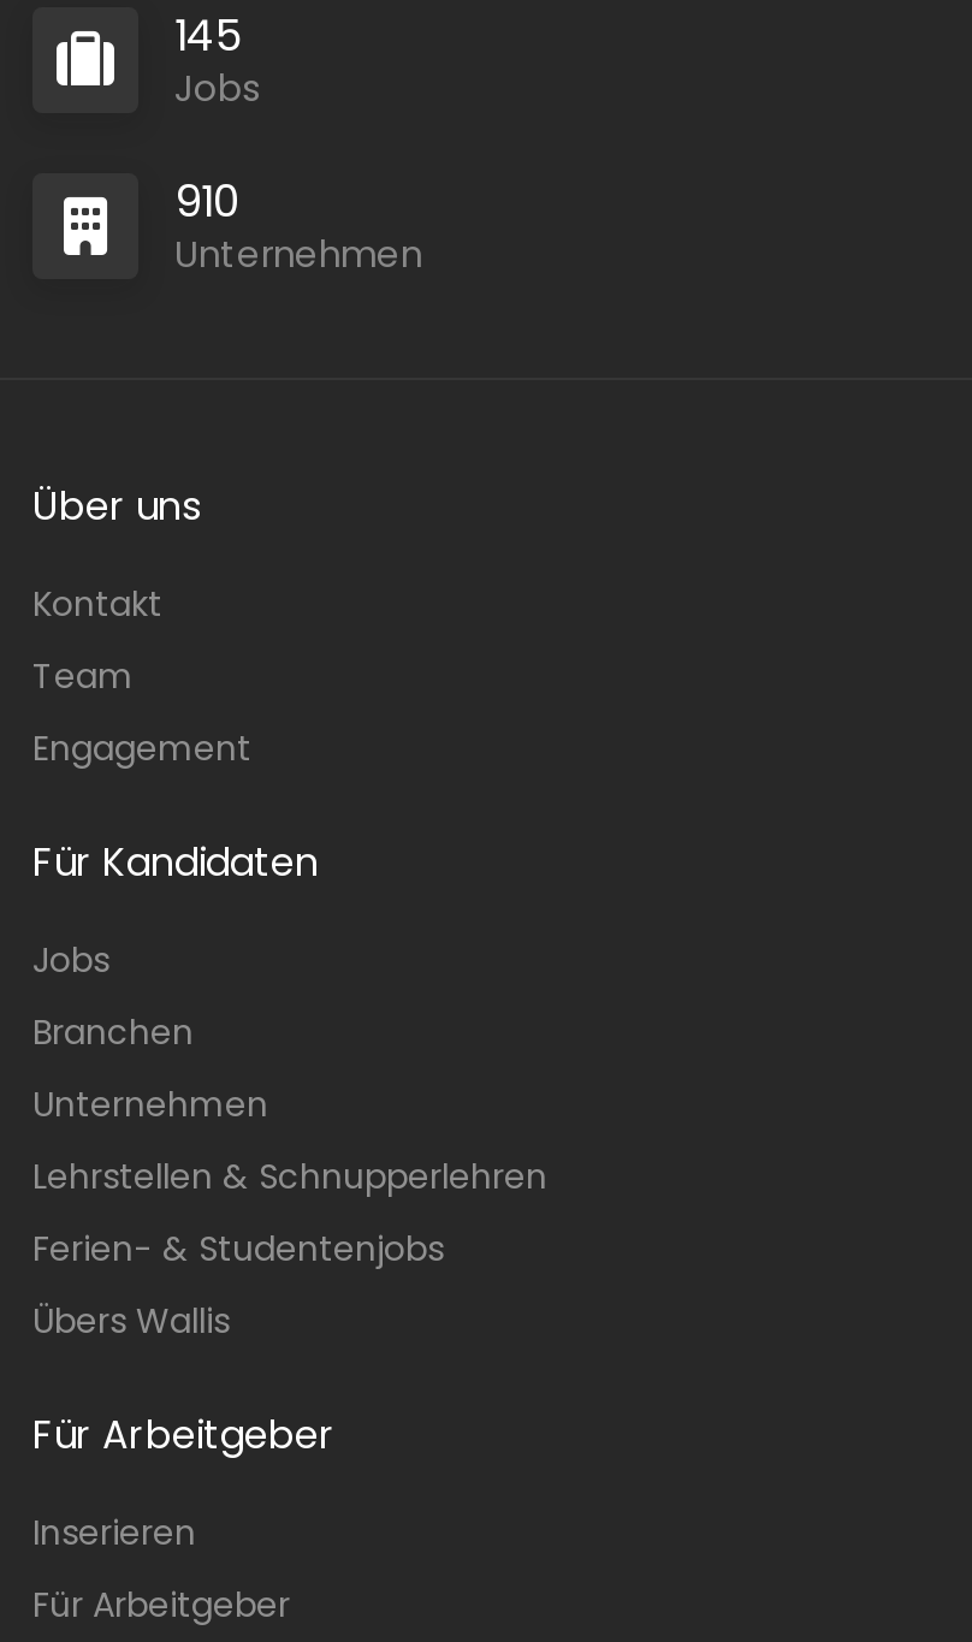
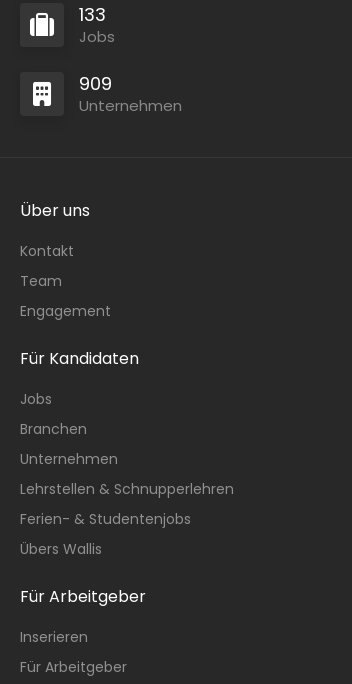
[174,4,244,64] 145 -> [79,2,106,27] 133
[174,170,239,230] 910 -> [79,71,112,96] 909

